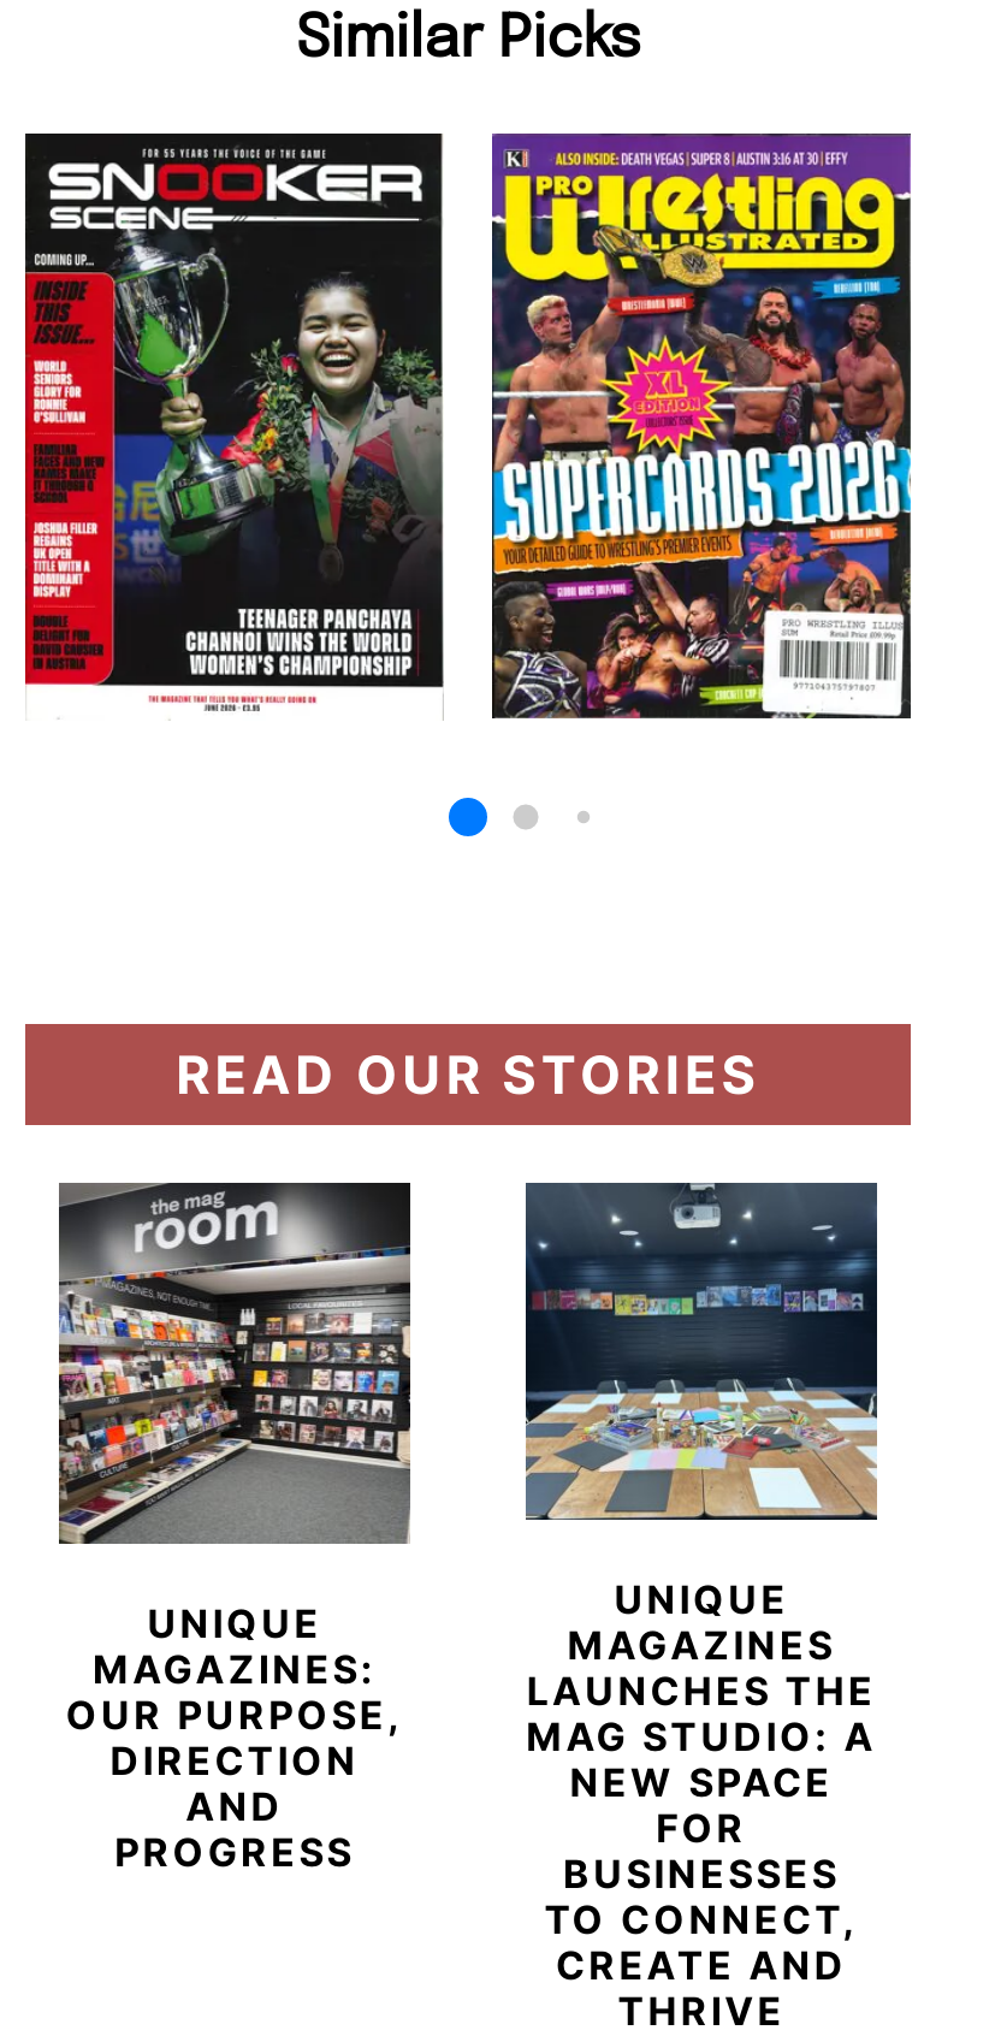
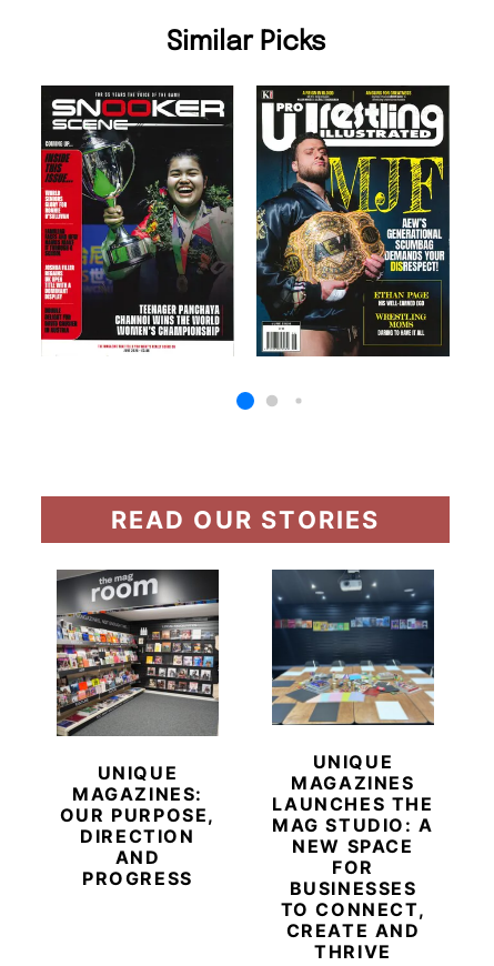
[490,131,913,721] [image] -> [255,84,451,358] [image]

